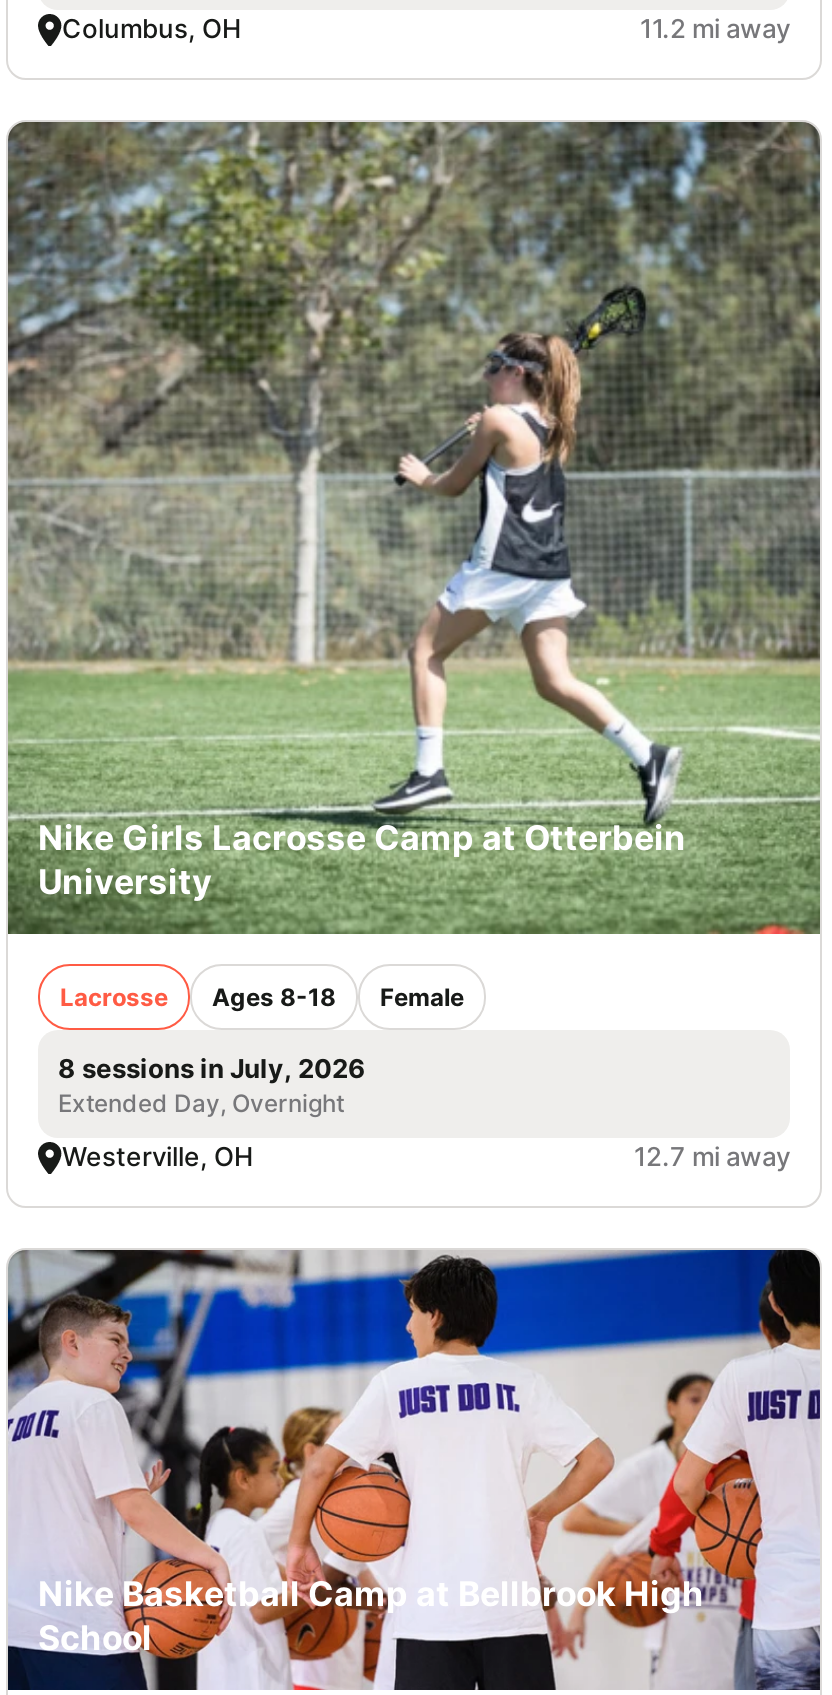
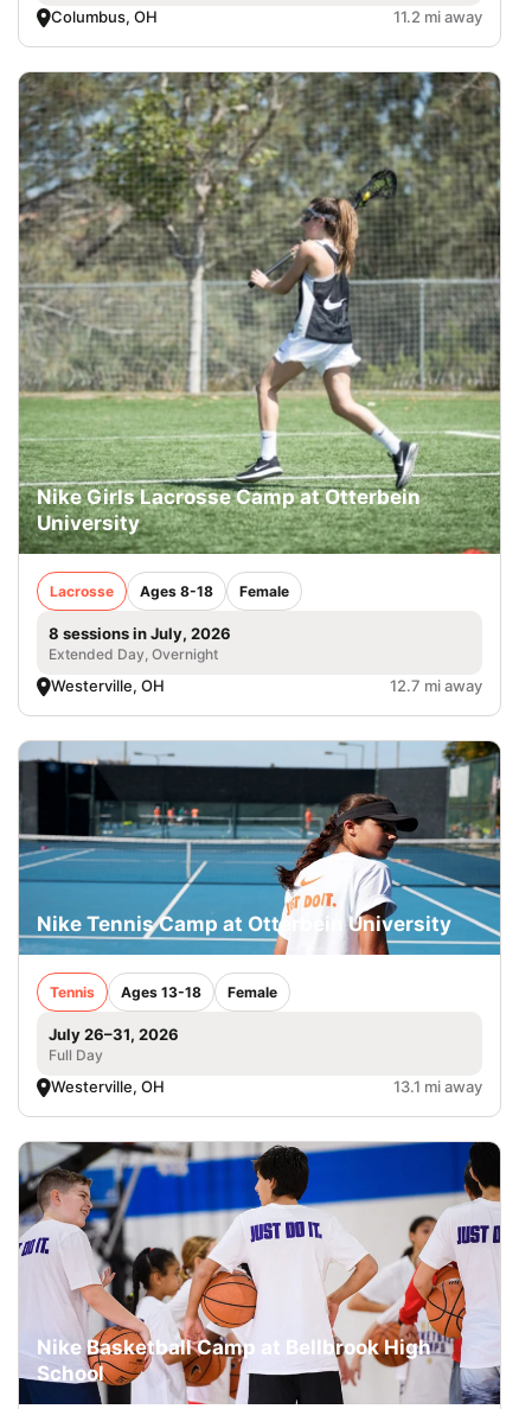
none -> [18,740,501,1096] [image] | Nike Tennis Camp at Otterbein University | Tennis | Ages 13-18 | Female | July 26–31, 2026 | Full Day | Westerville, OH | 13.1 mi away

